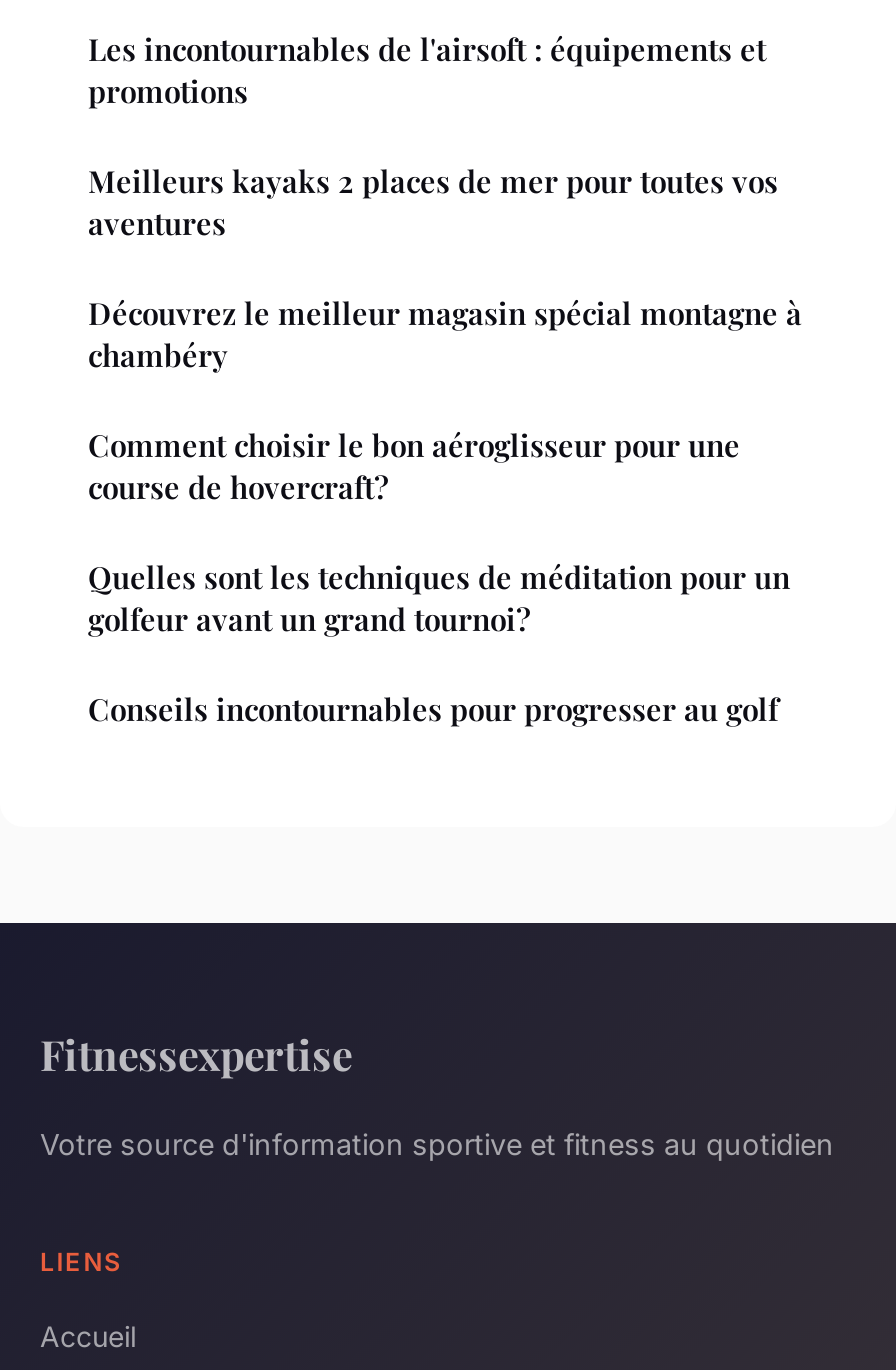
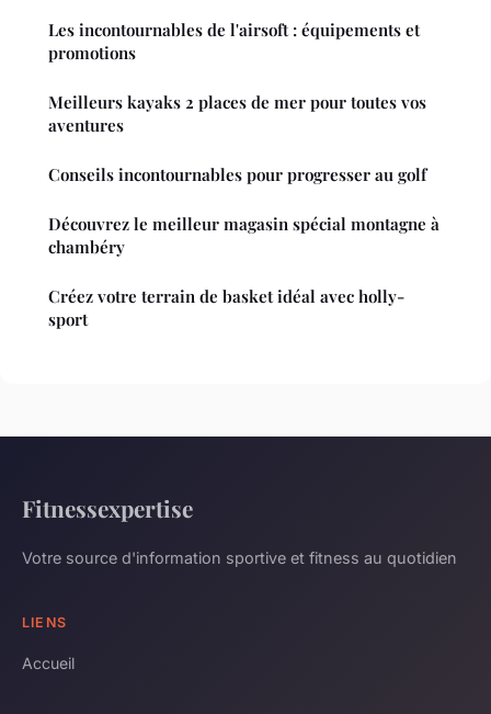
moved [88,292,802,374] -> [48,212,439,257]: Découvrez le meilleur magasin spécial montagne à | chambéry
[88,424,790,638] Comment choisir le bon aéroglisseur pour une | course de hovercraft? | Quelles sont les techniques de méditation pour un | golfeur avant un grand tournoi? -> [48,285,404,330] Créez votre terrain de basket idéal avec holly- | sport
moved [88,688,778,728] -> [48,163,426,185]: Conseils incontournables pour progresser au golf

